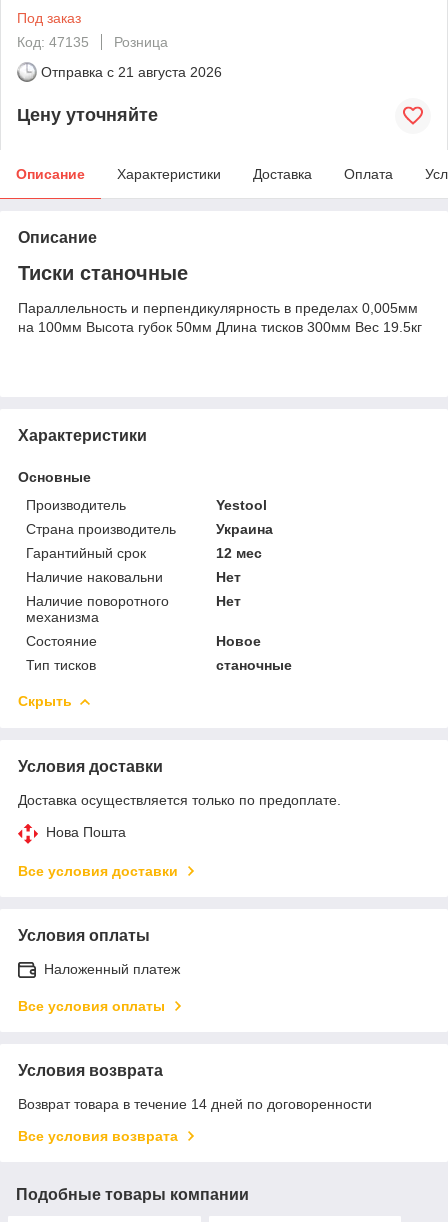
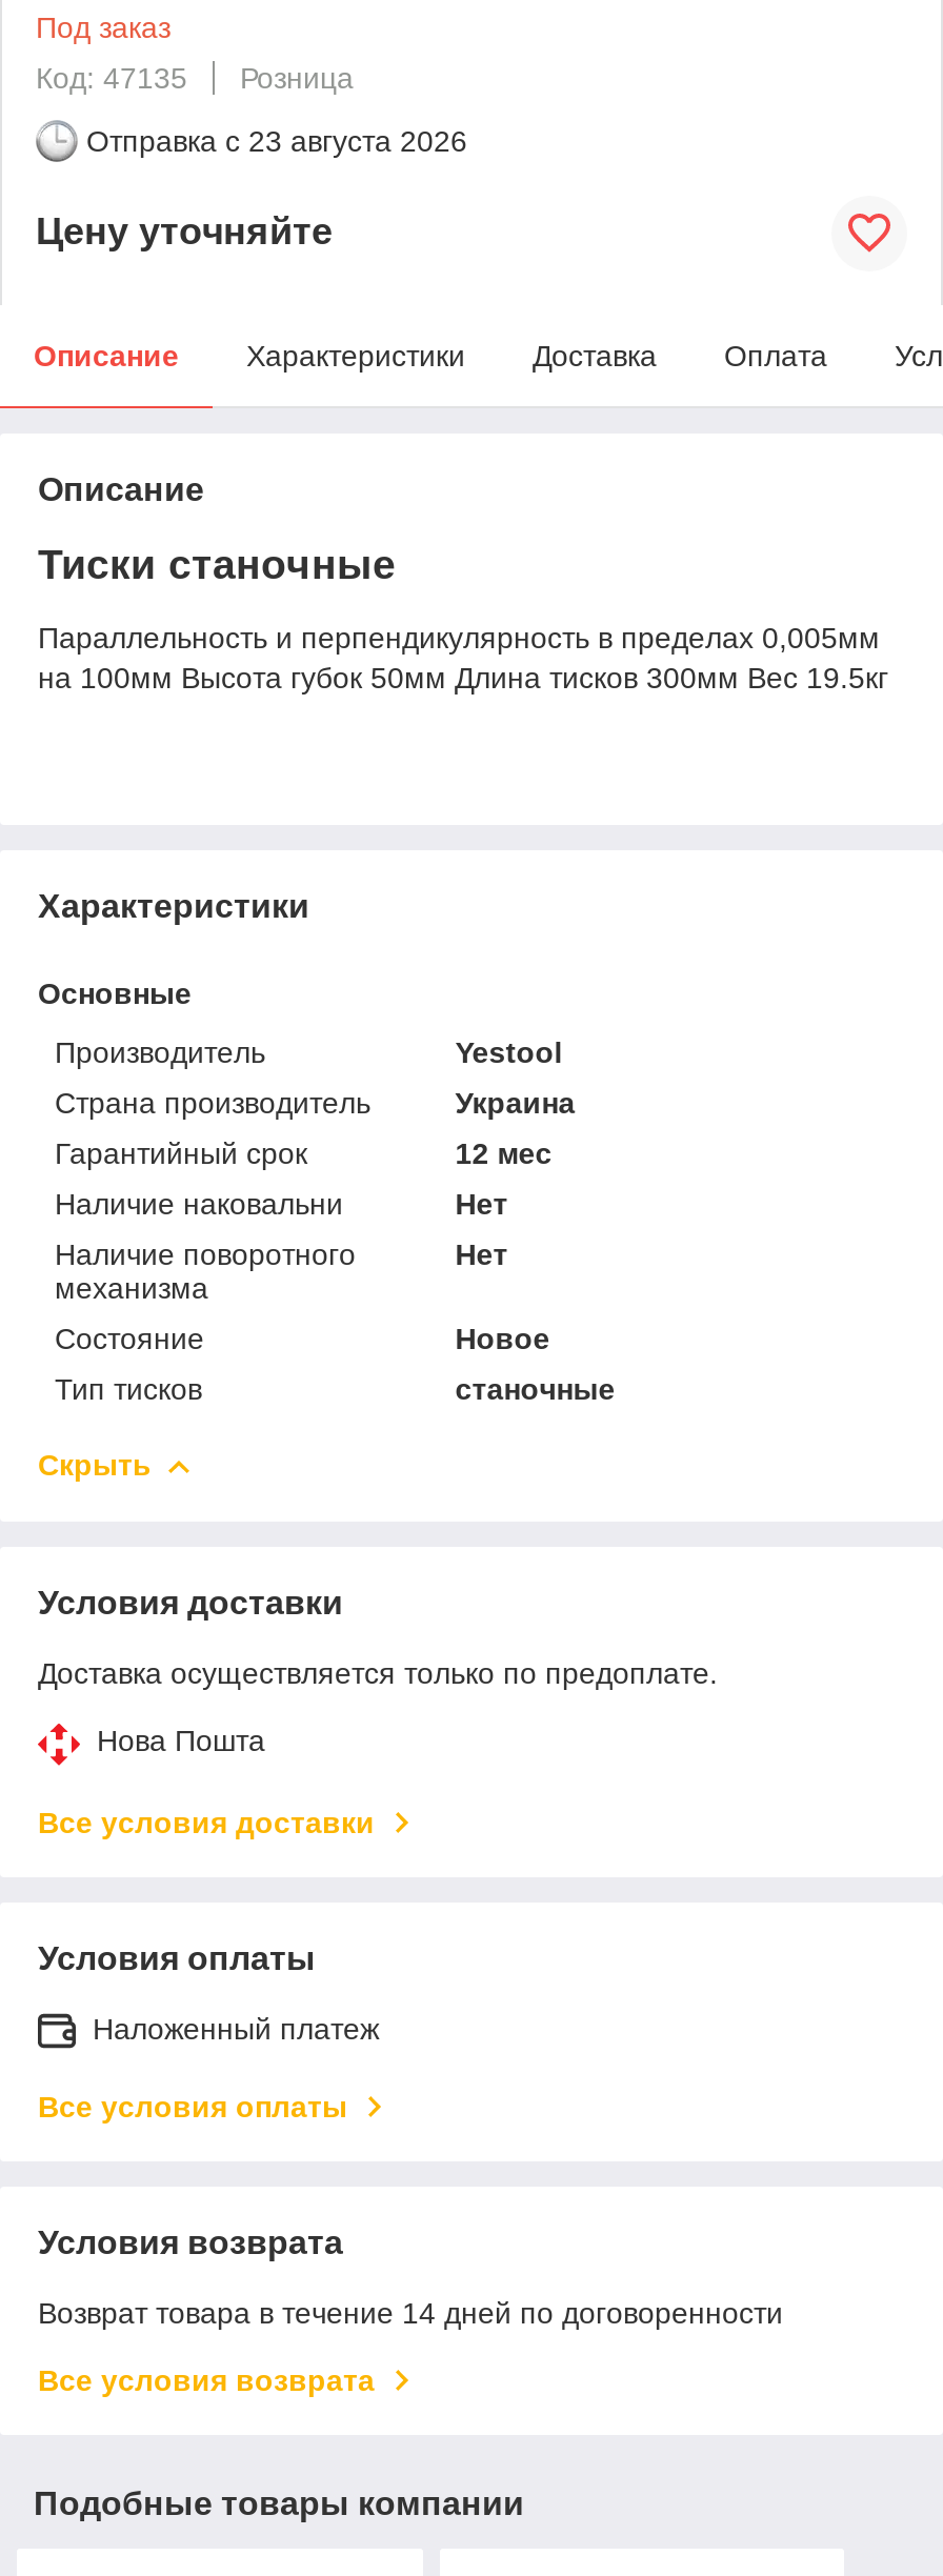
[41,64,222,80] Отправка с 21 августа 2026 -> [86,124,467,157] Отправка с 23 августа 2026

